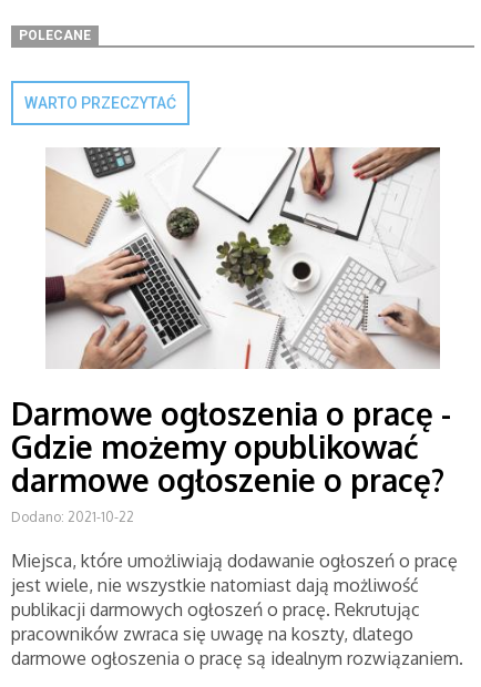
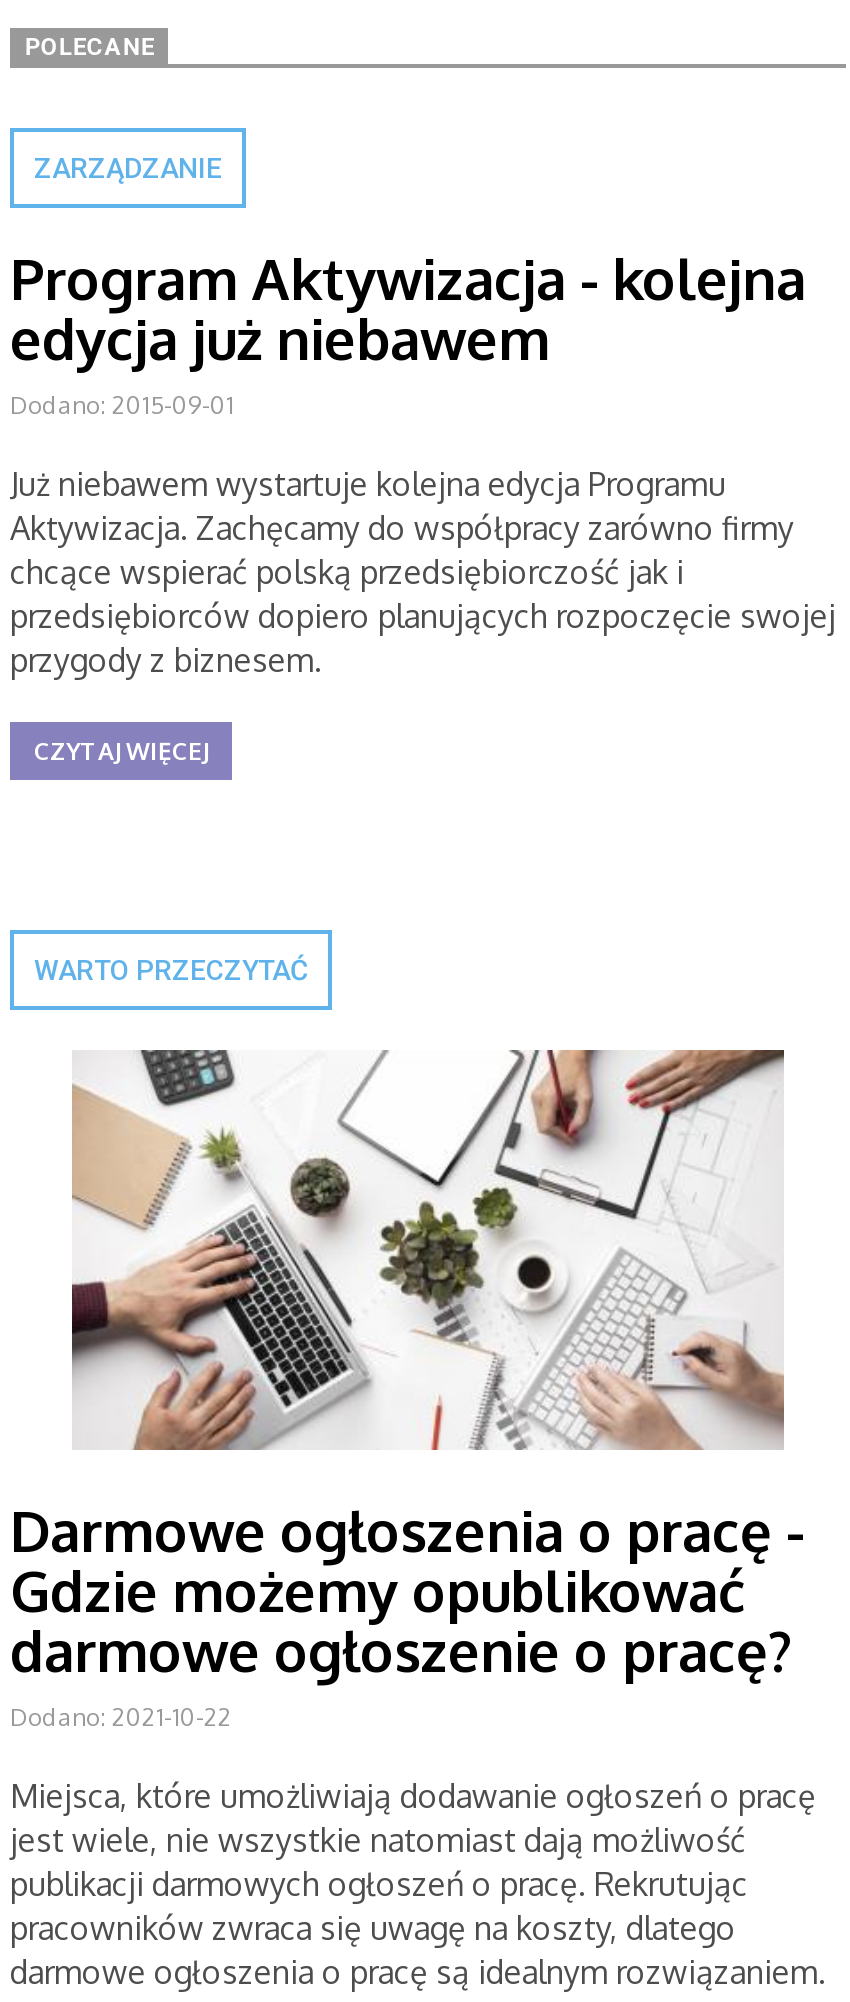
none -> [10,152,836,766] ZARZĄDZANIE | Program Aktywizacja - kolejna | edycja już niebawem | Dodano: 2015-09-01 | Już niebawem wystartuje kolejna edycja Programu | Aktywizacja. Zachęcamy do współpracy zarówno firmy | chcące wspierać polską przedsiębiorczość jak i | przedsiębiorców dopiero planujących rozpoczęcie swojej | przygody z biznesem. | CZYTAJ WIĘCEJ

